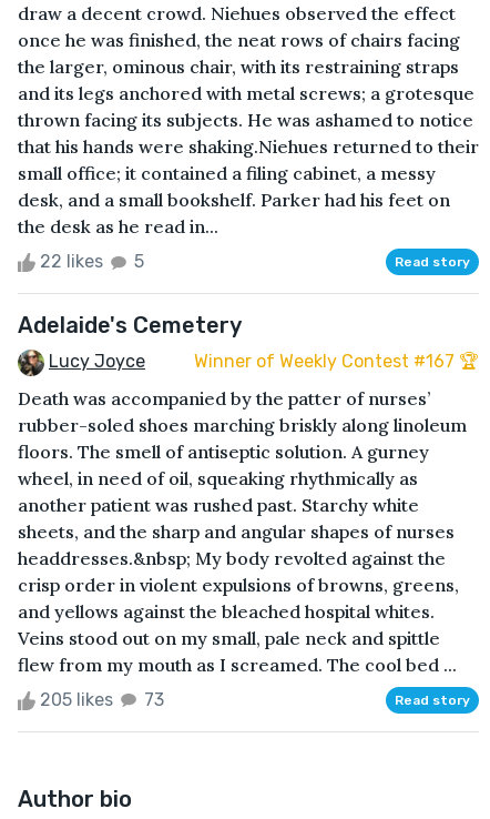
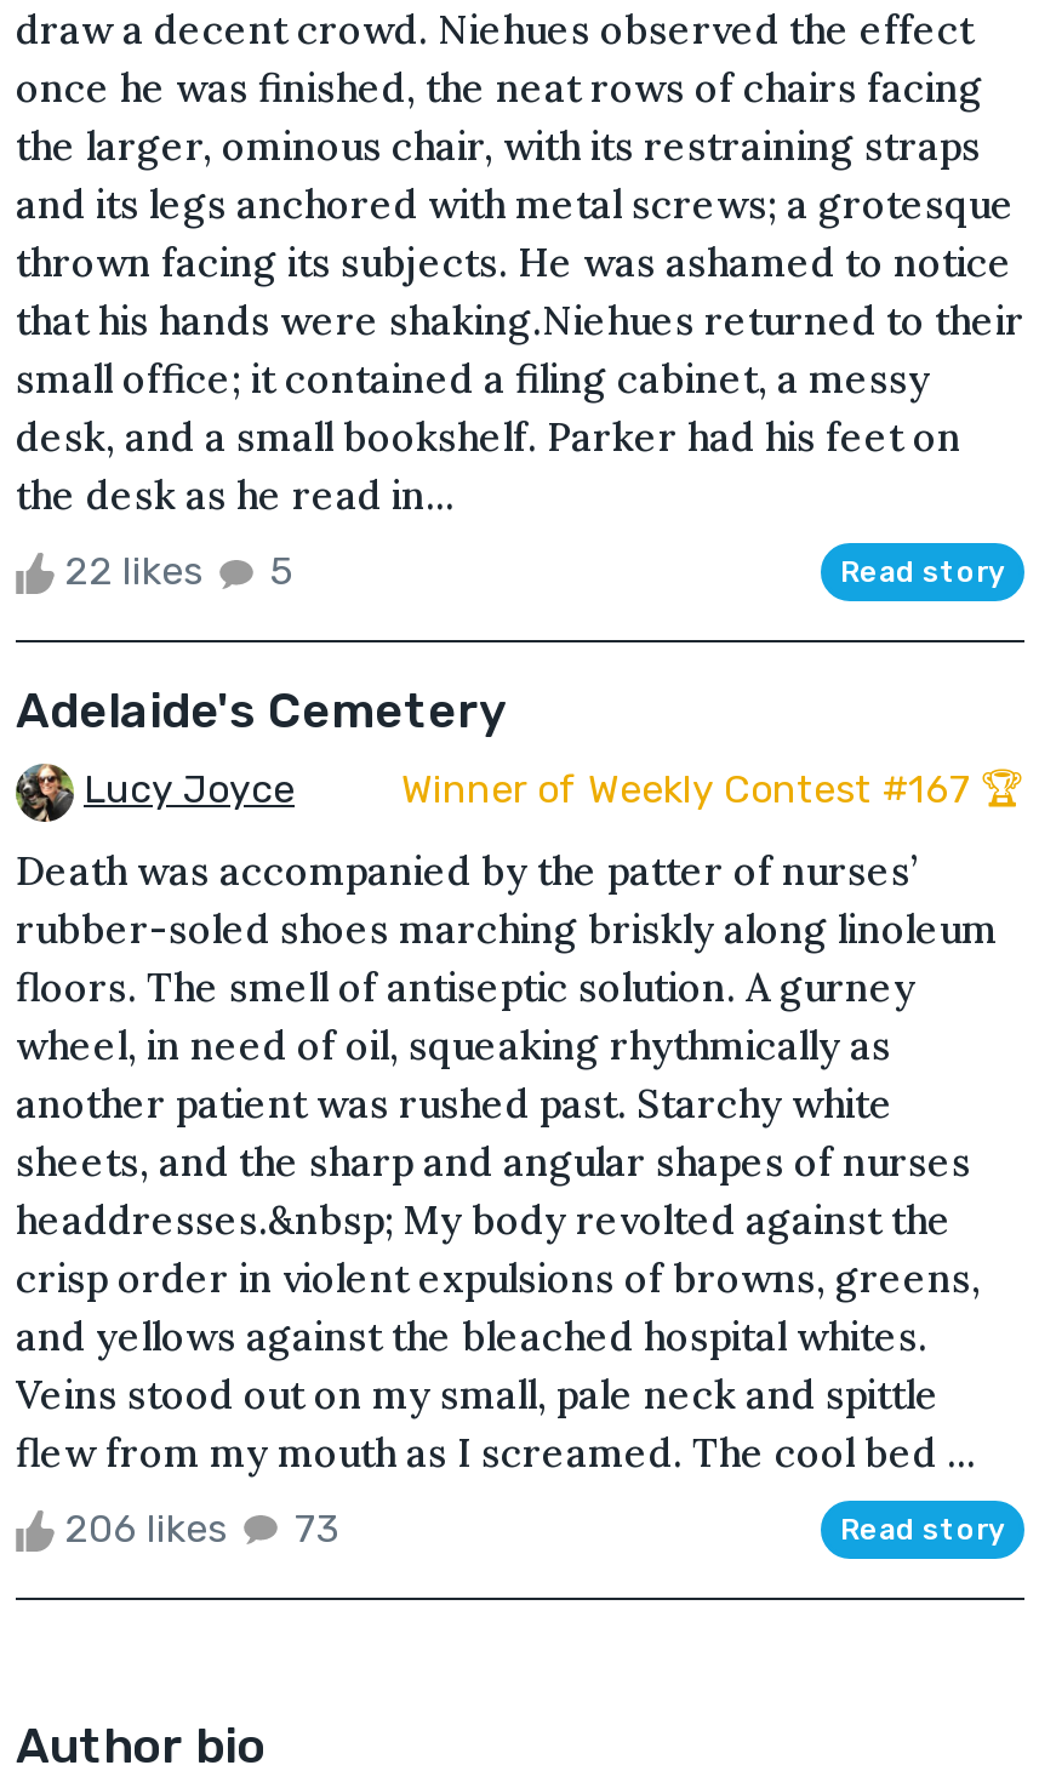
[35,689,164,710] 205 likes 73 -> [55,1504,338,1550] 206 likes 73

